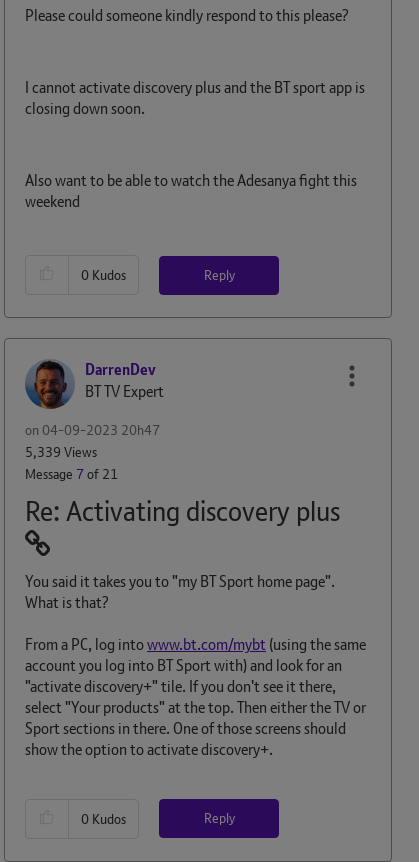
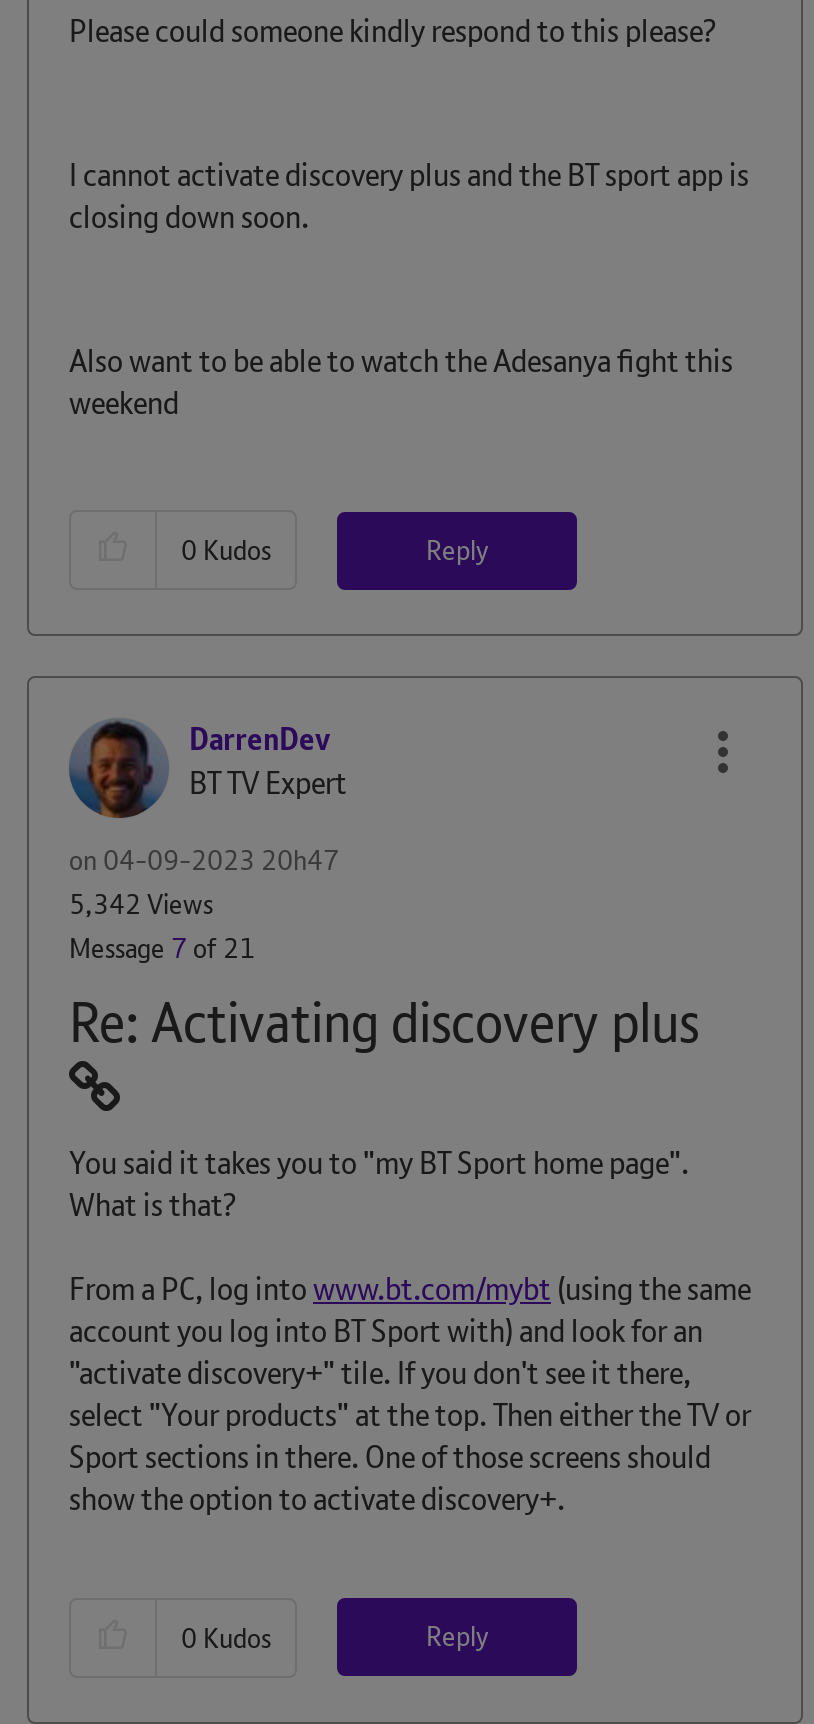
[25,443,97,461] 5,339 Views -> [69,886,213,922] 5,342 Views

